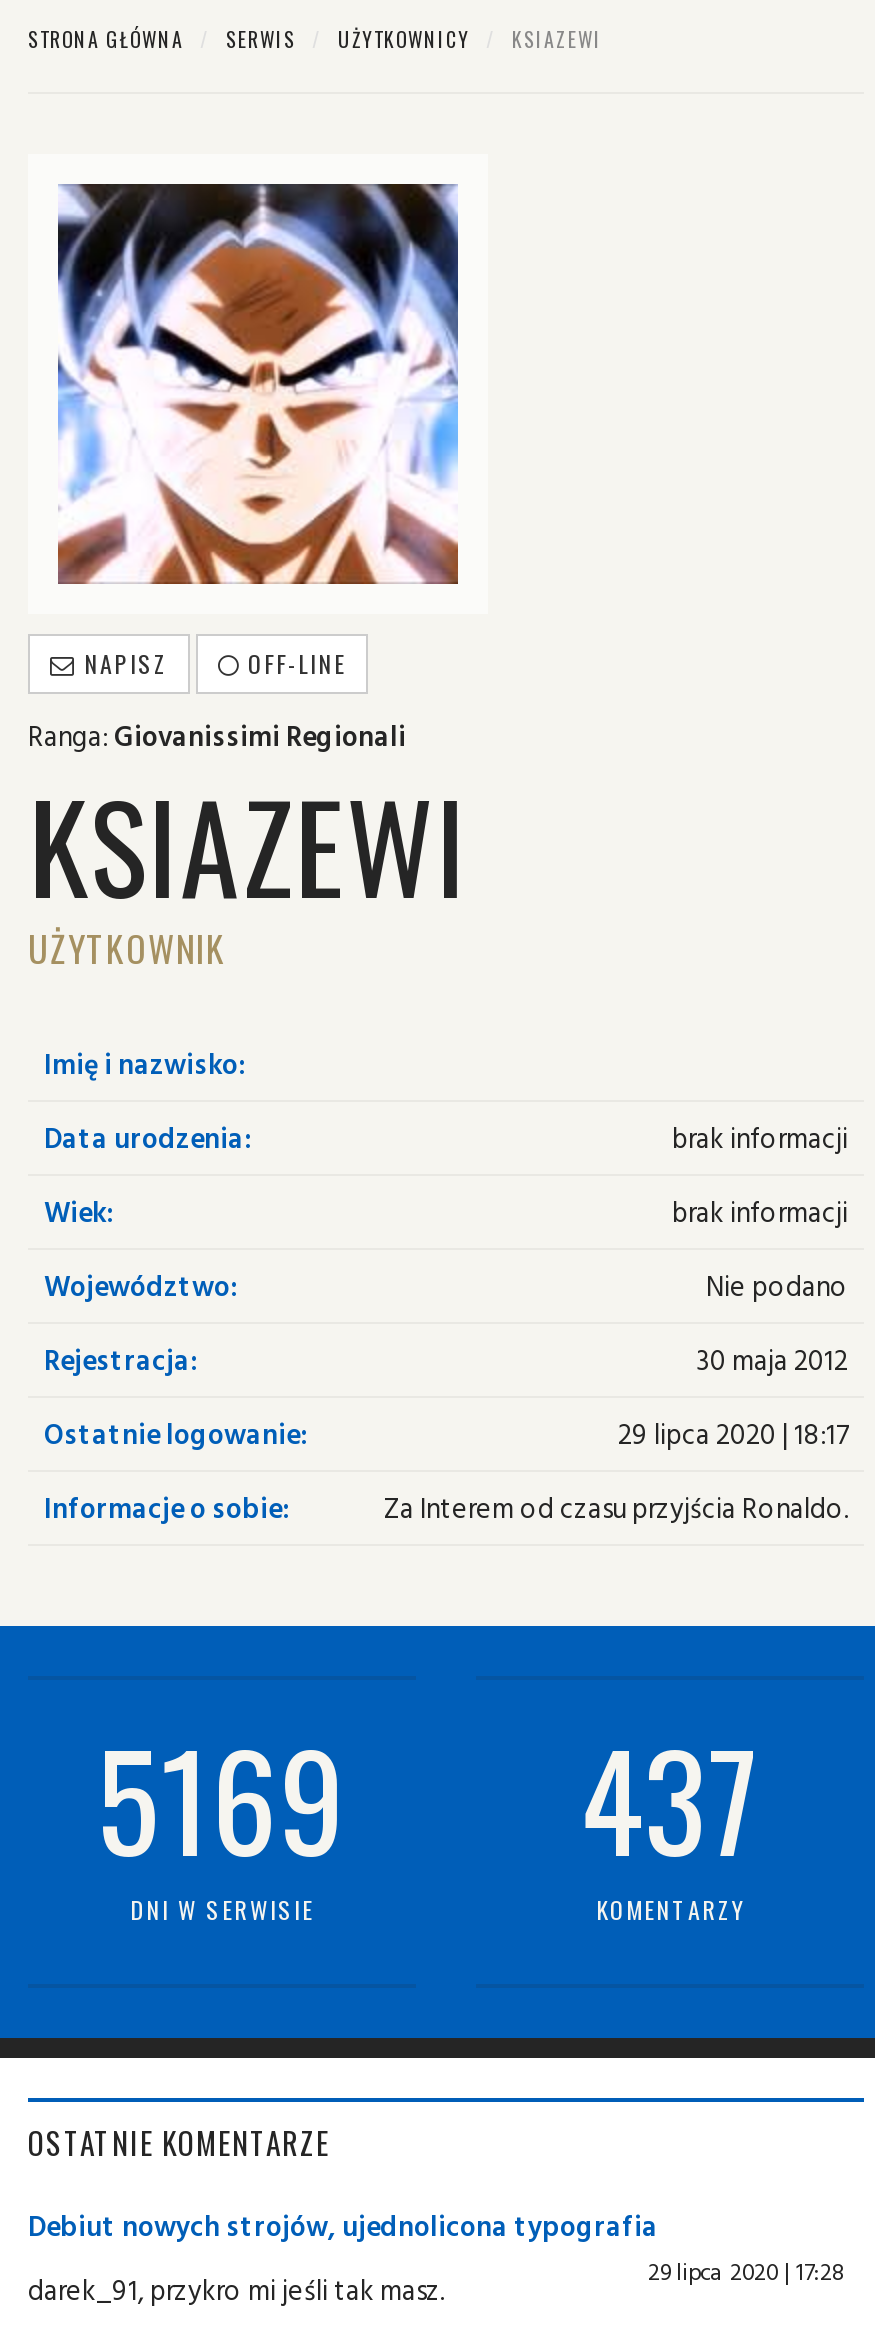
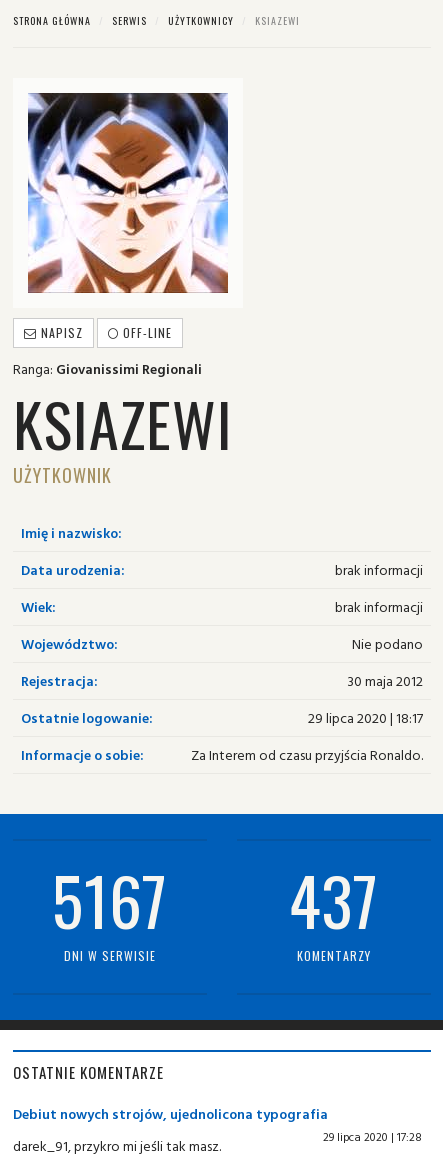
[97,1700,760,1894] 5169 437 -> [52,851,379,948] 5167 437

